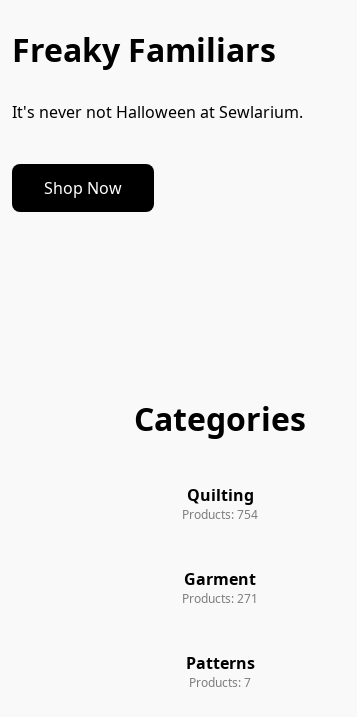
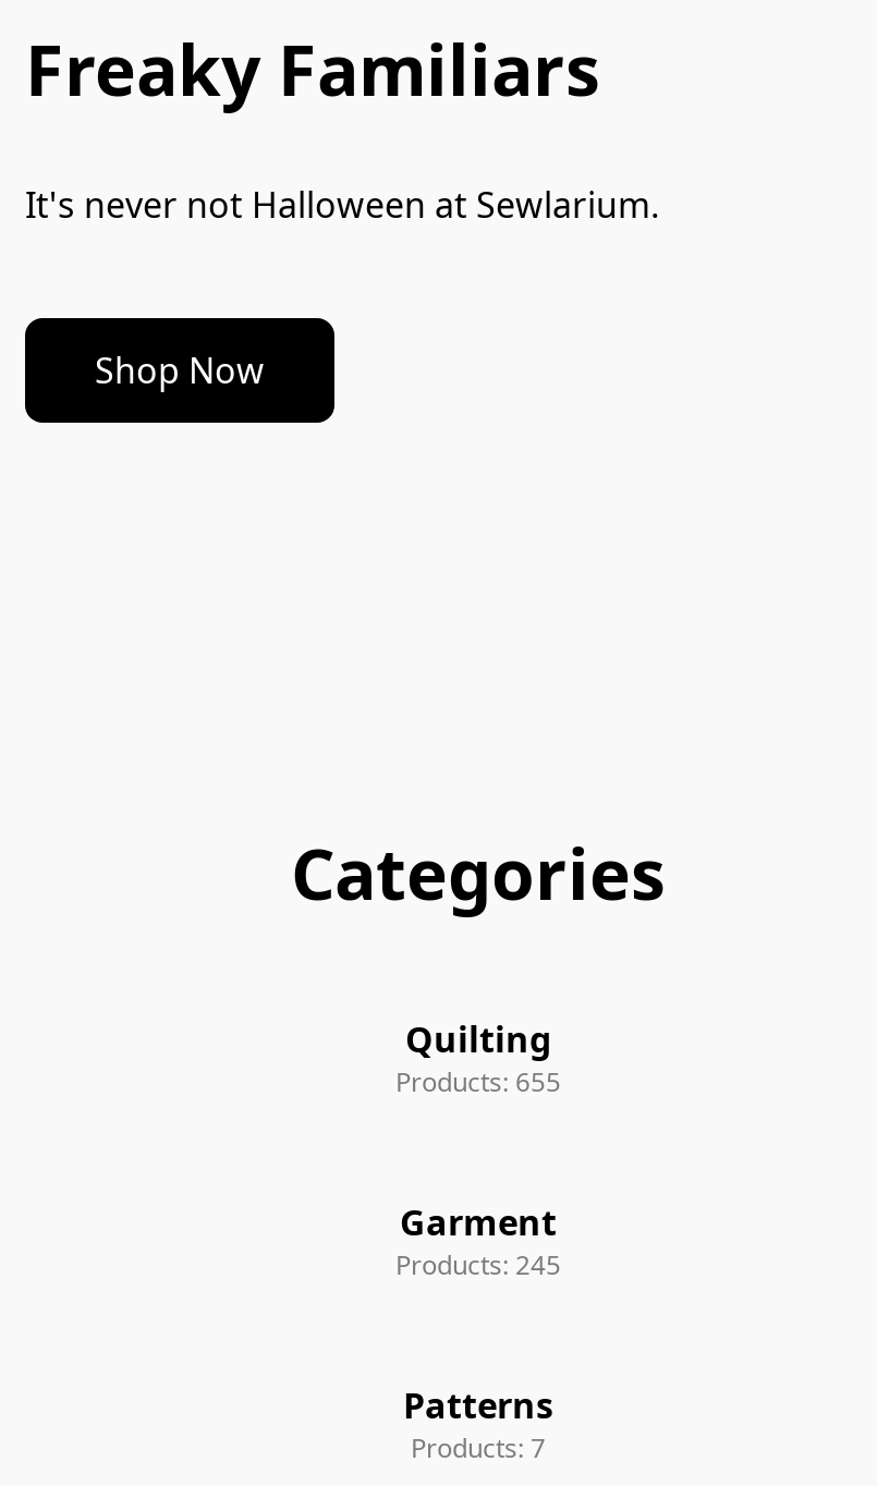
[182,506,258,523] Products: 754 -> [395,1063,561,1100] Products: 655
[182,590,258,607] Products: 271 -> [395,1246,561,1283] Products: 245

